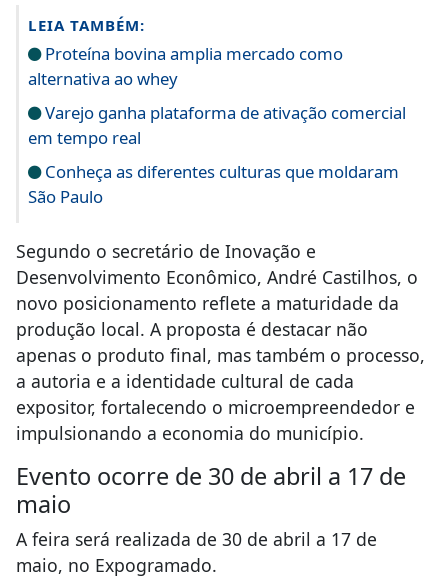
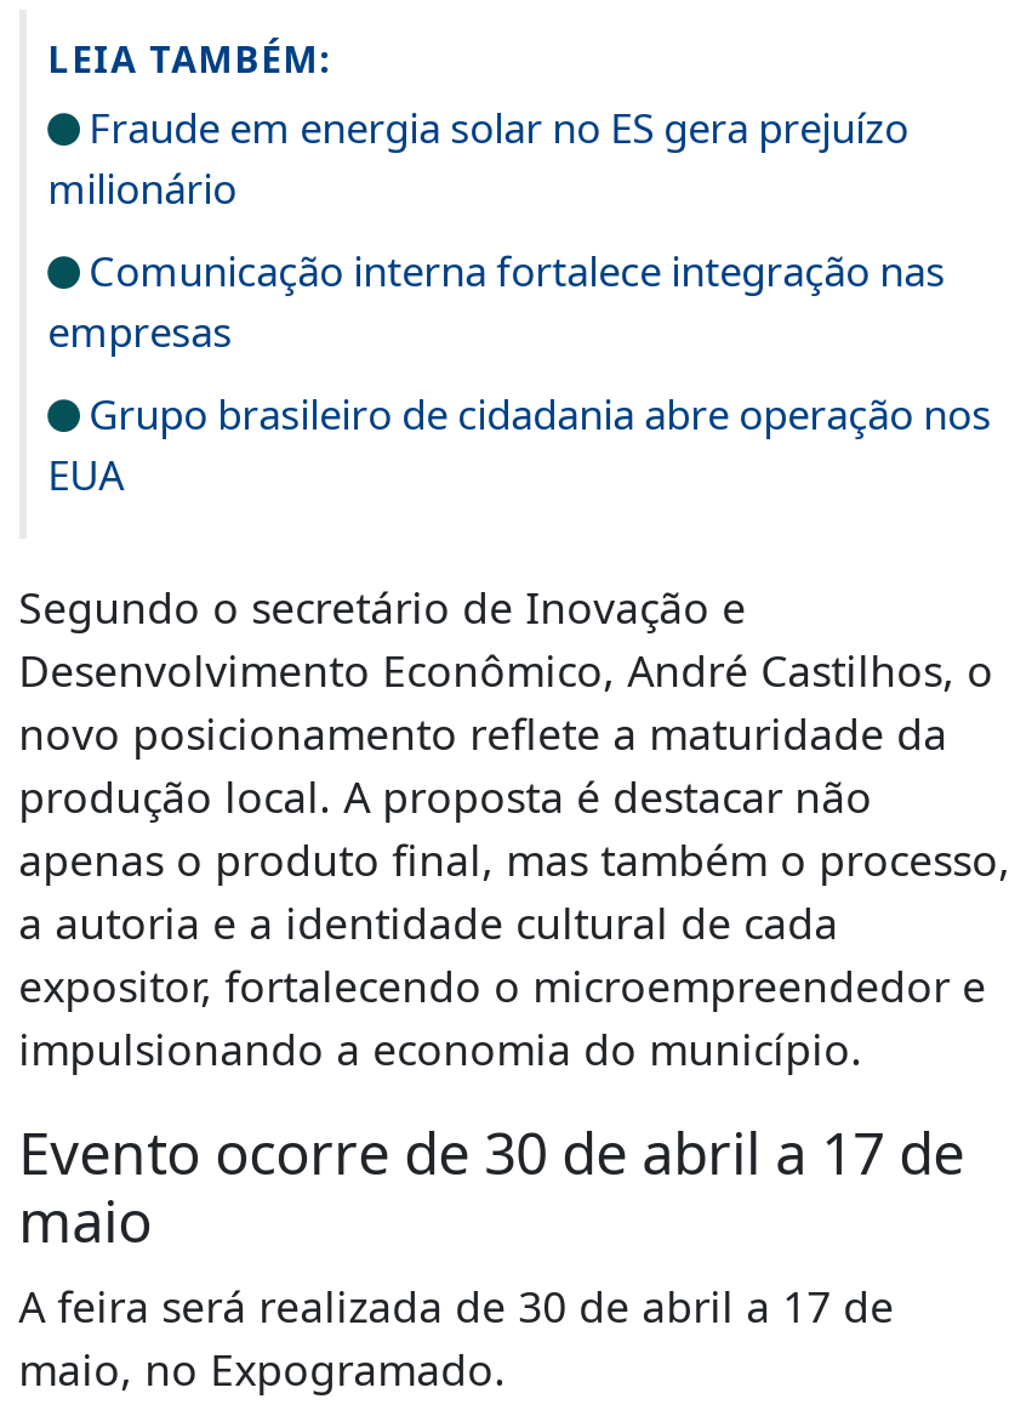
[28,42,343,90] Proteína bovina amplia mercado como | alternativa ao whey -> [48,99,909,215] Fraude em energia solar no ES gera prejuízo | milionário
[28,101,406,149] Varejo ganha plataforma de ativação comercial | em tempo real -> [48,242,945,359] Comunicação interna fortalece integração nas | empresas
[28,160,399,208] Conheça as diferentes culturas que moldaram | São Paulo -> [48,385,991,502] Grupo brasileiro de cidadania abre operação nos | EUA

